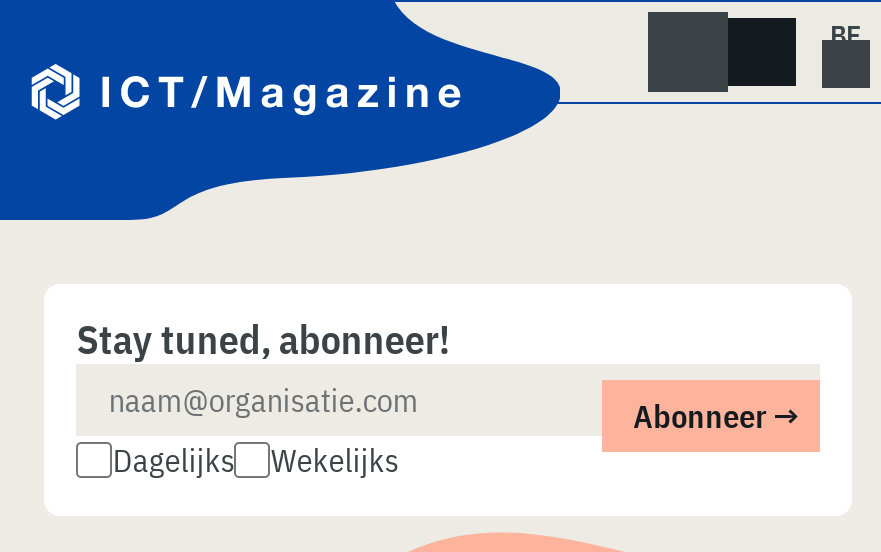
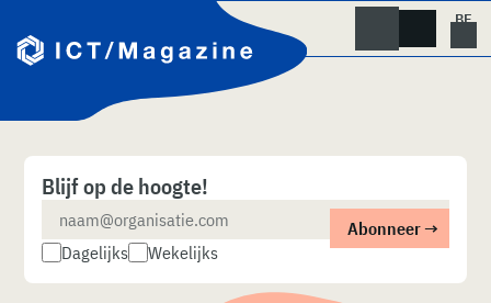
[77,312,451,366] Stay tuned, abonneer! -> [42,171,209,201] Blijf op de hoogte!

